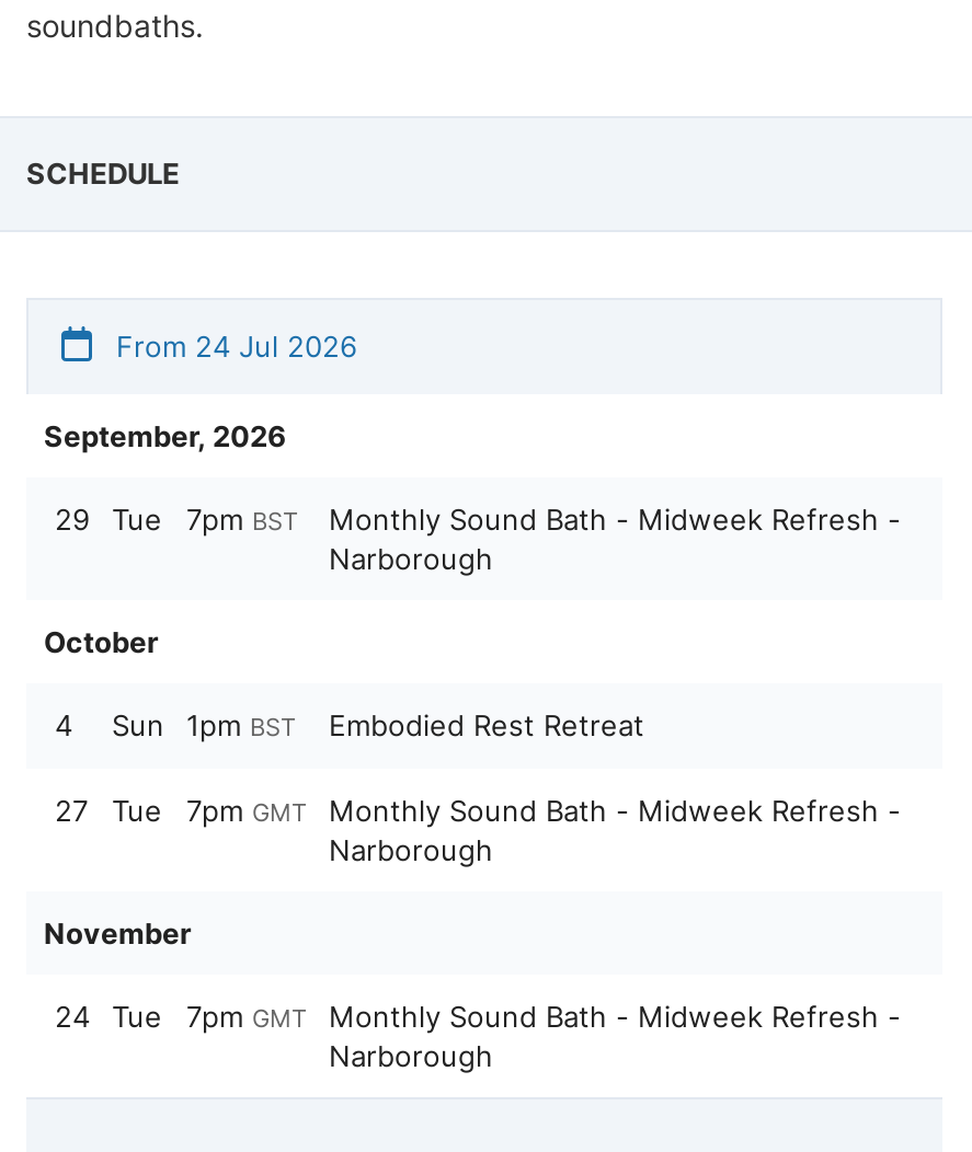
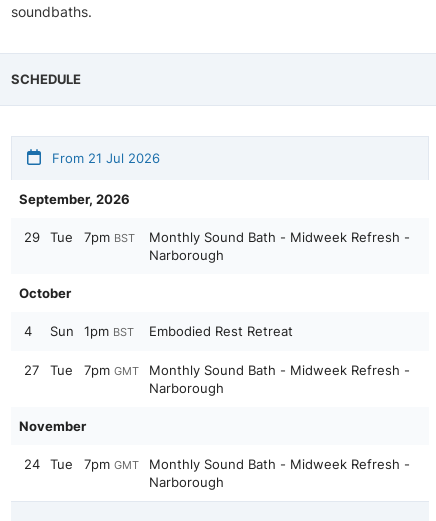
[107,329,357,364] From 24 Jul 2026 -> [48,150,160,166] From 21 Jul 2026

